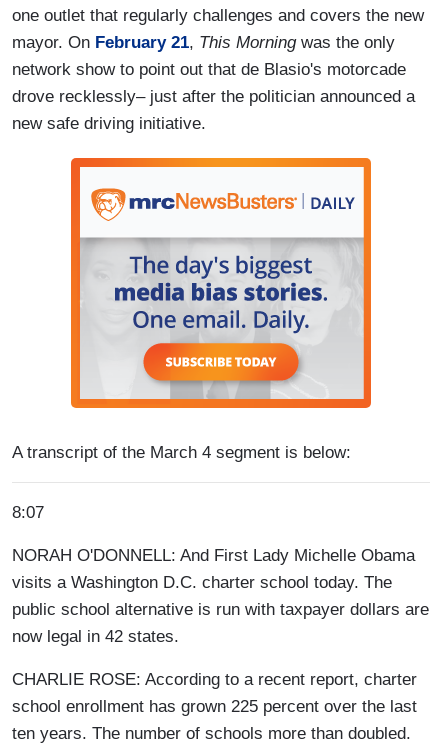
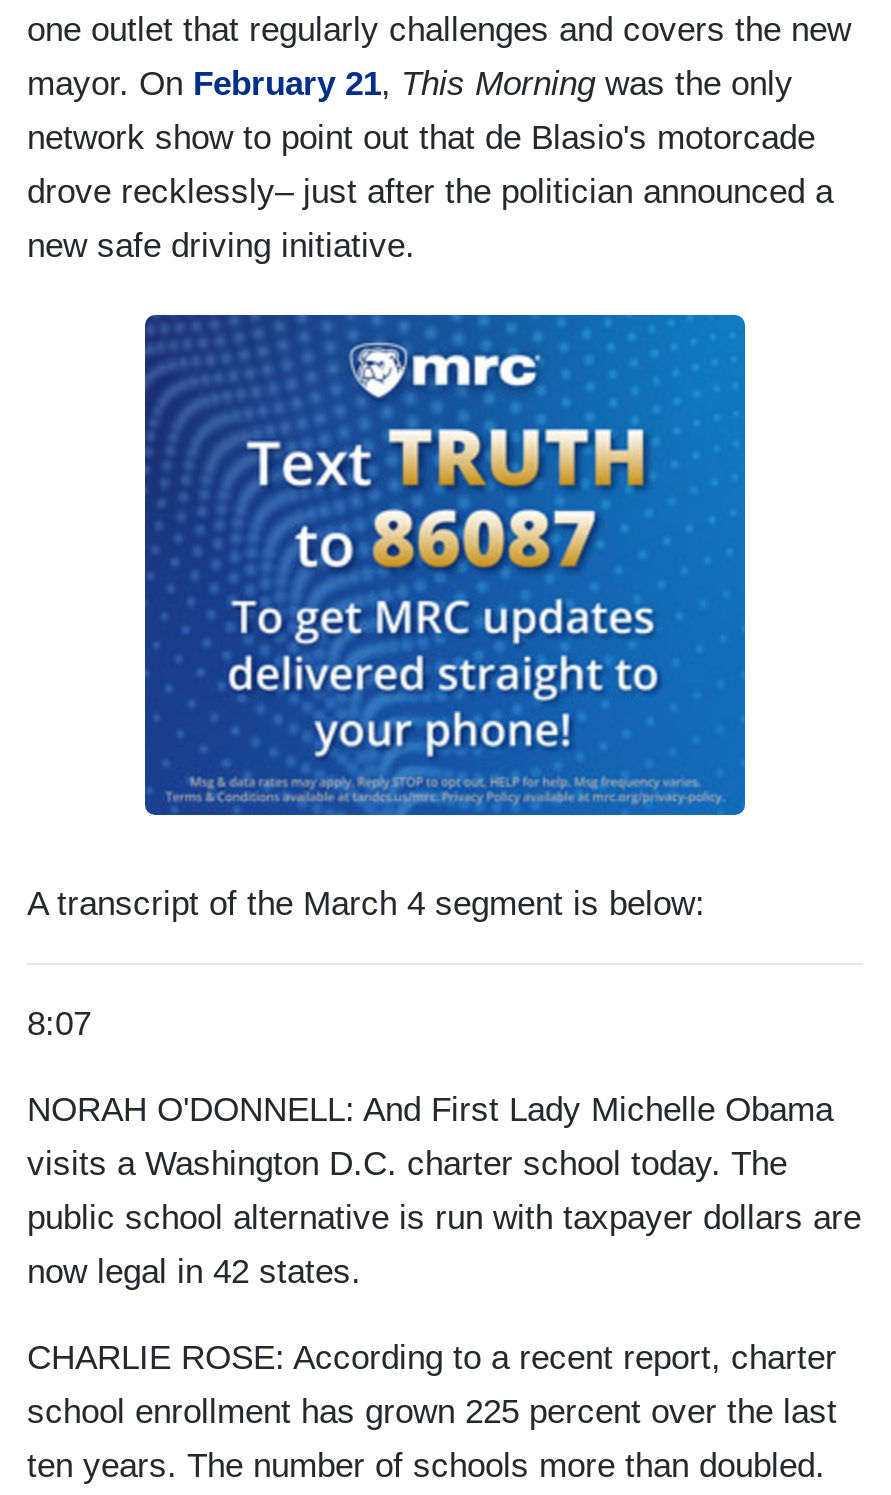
[70,157,372,409] [image] -> [143,313,747,817] [image]

